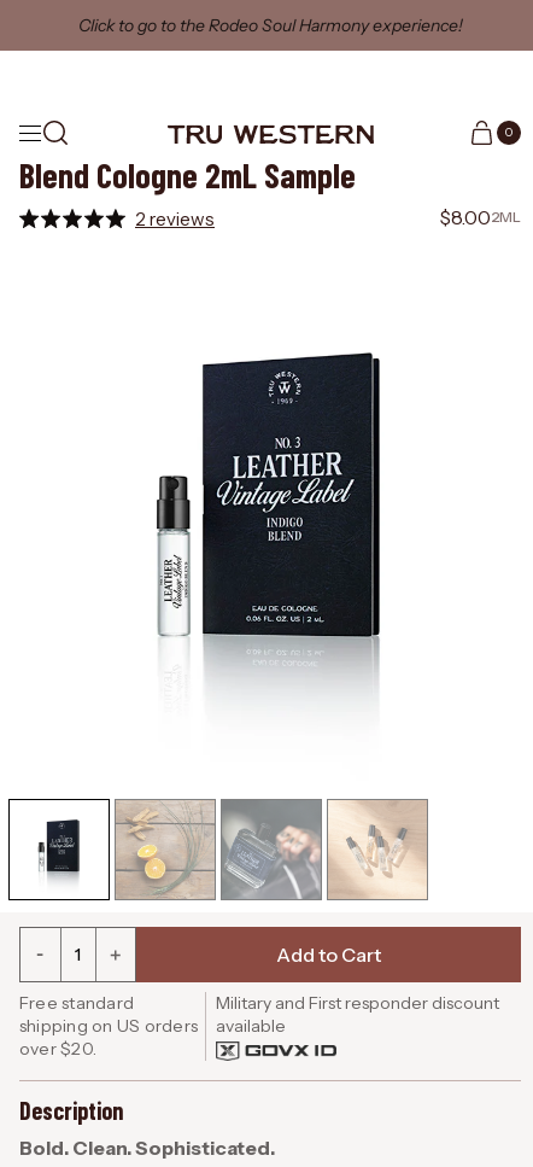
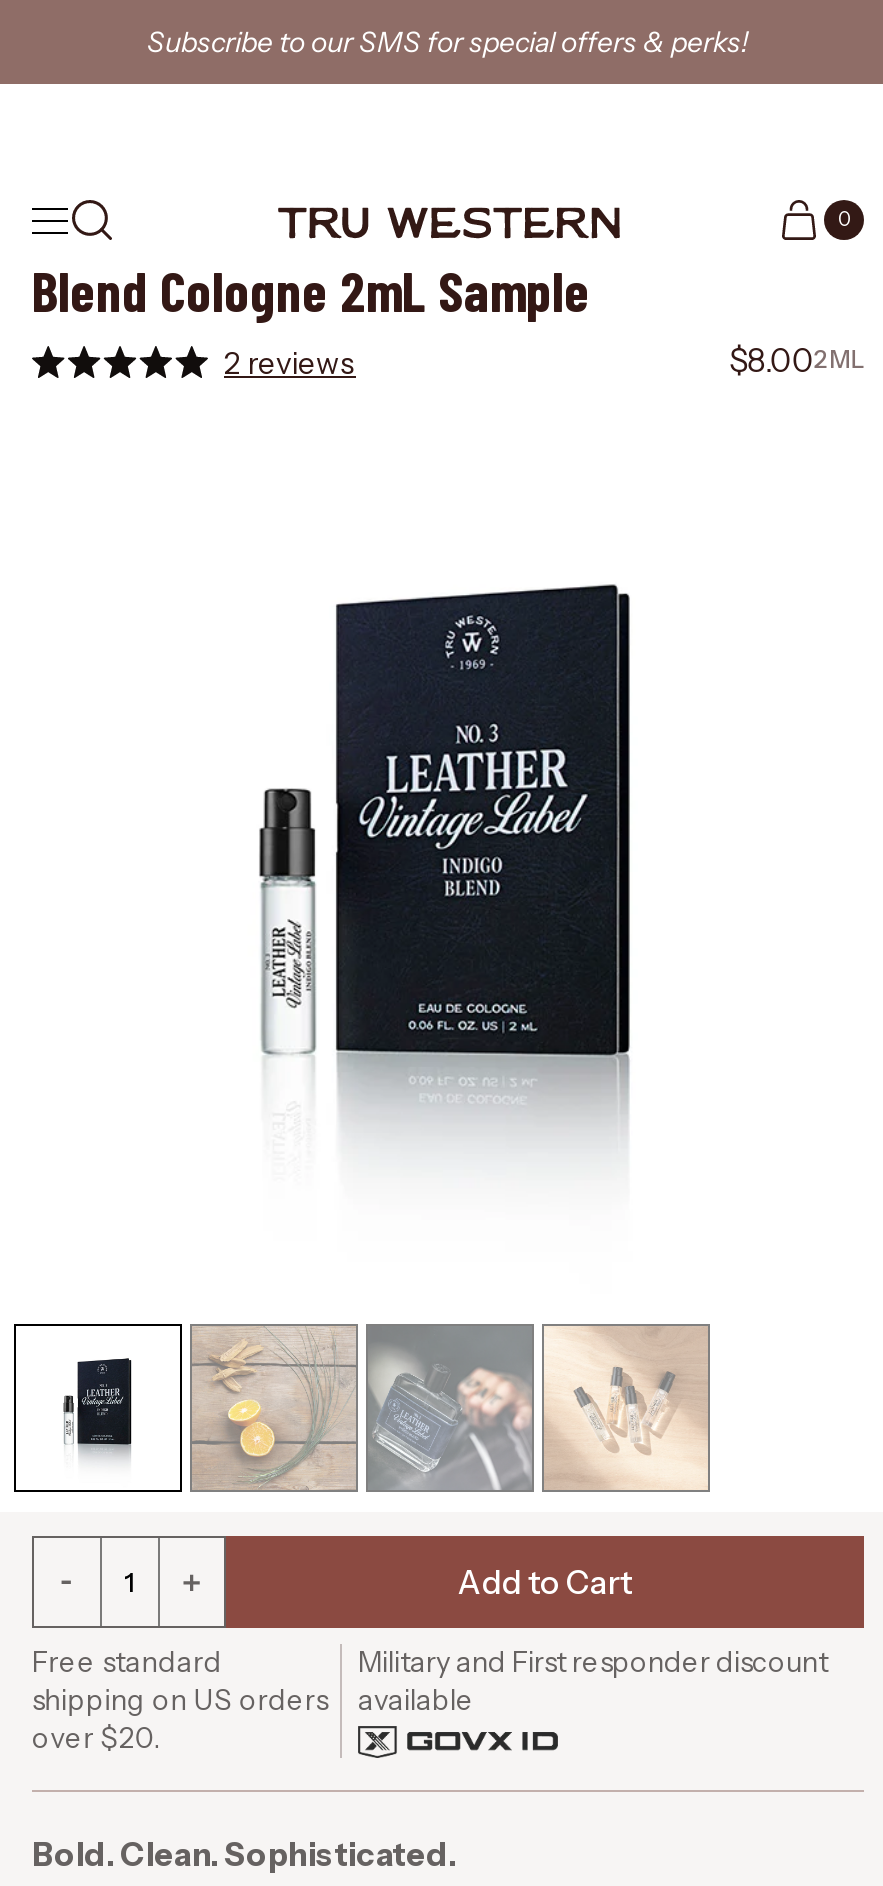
[78,14,462,36] Click to go to the Rodeo Soul Harmony experience! -> [147,24,749,60] Subscribe to our SMS for special offers & perks!
[19,1096,123,1125] Description -> none

